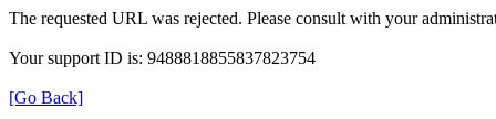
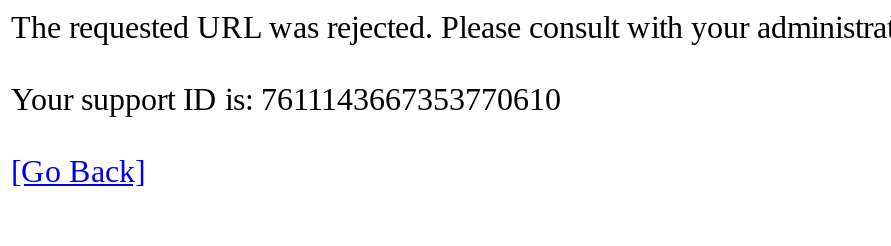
[9,48,316,67] Your support ID is: 9488818855837823754 -> [11,82,561,116] Your support ID is: 7611143667353770610

